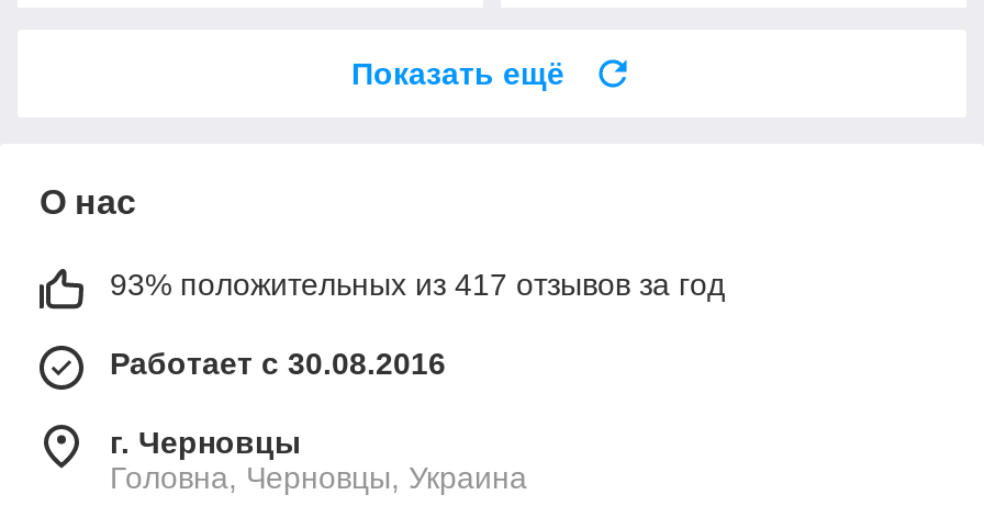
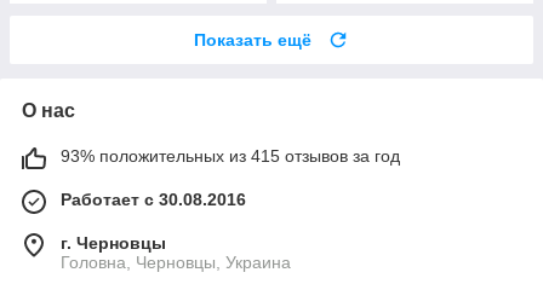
[110,266,725,301] 93% положительных из 417 отзывов за год -> [61,146,400,165] 93% положительных из 415 отзывов за год

